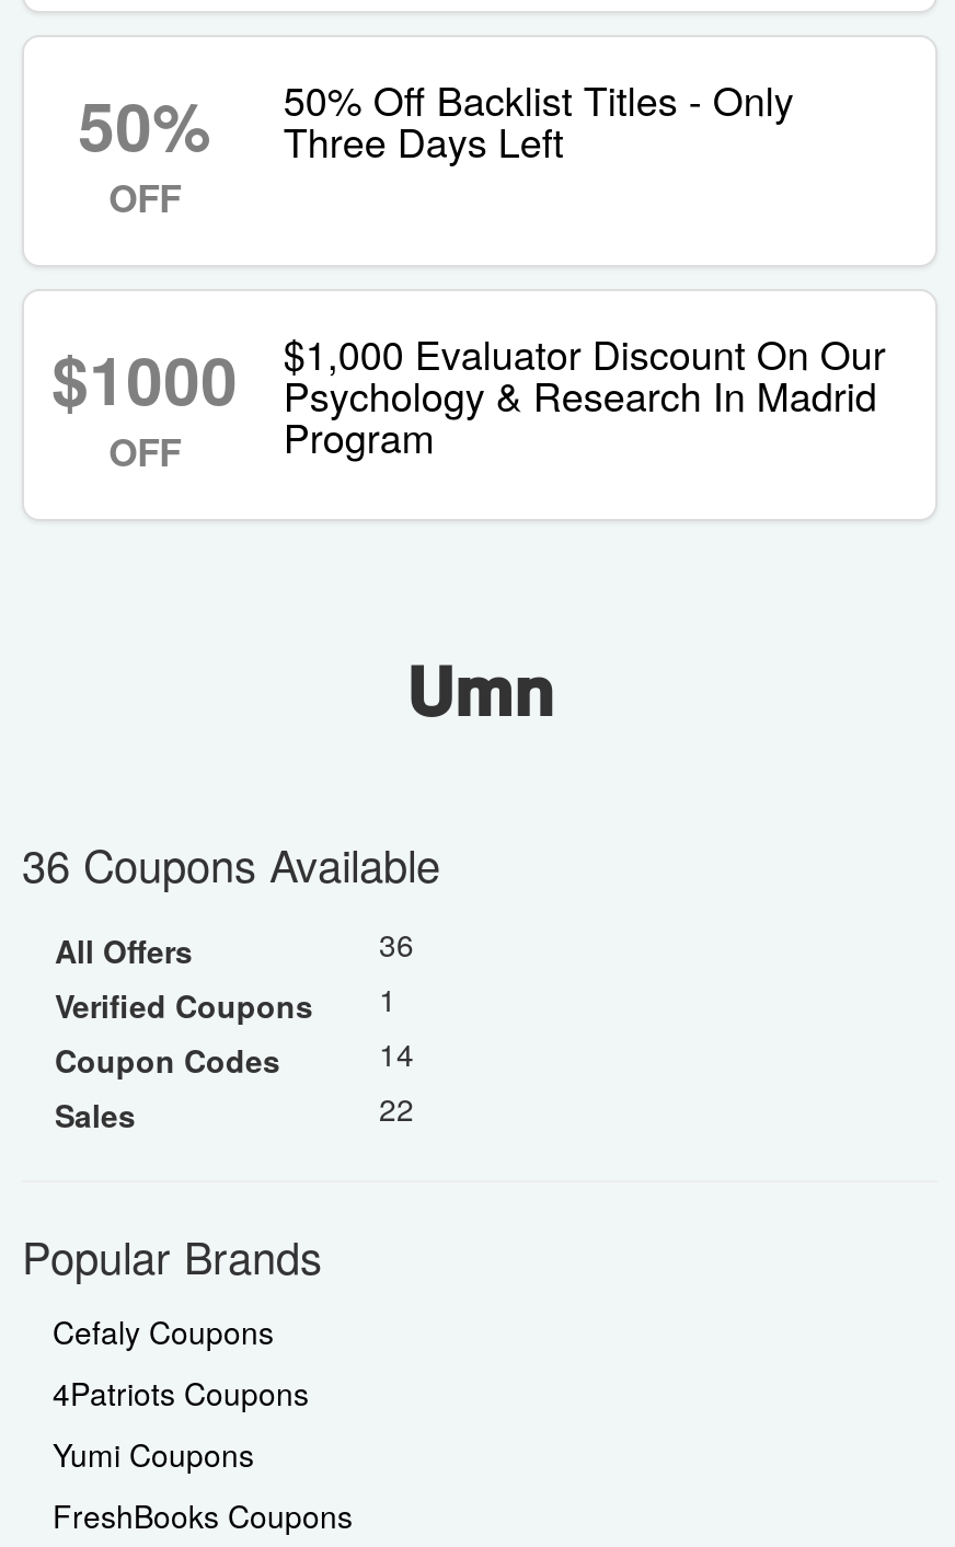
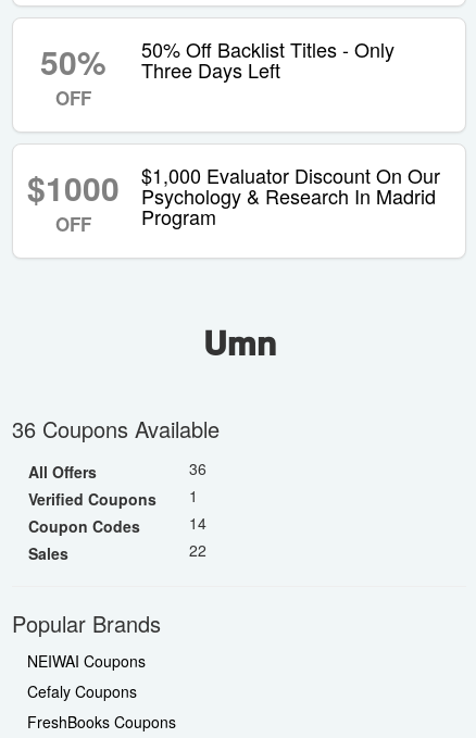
none -> [27,650,146,672] NEIWAI Coupons
moved [53,1309,274,1353] -> [27,680,137,702]: Cefaly Coupons
[53,1371,309,1476] 4Patriots Coupons | Yumi Coupons -> none

